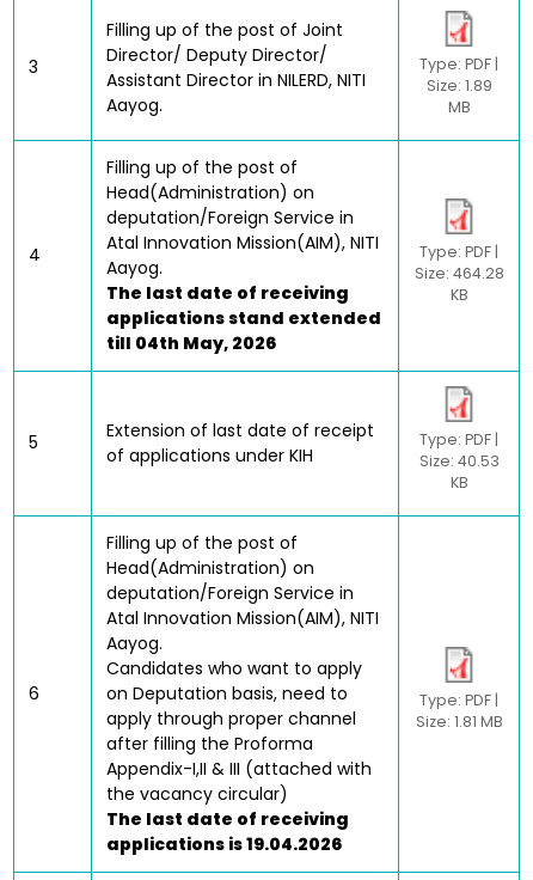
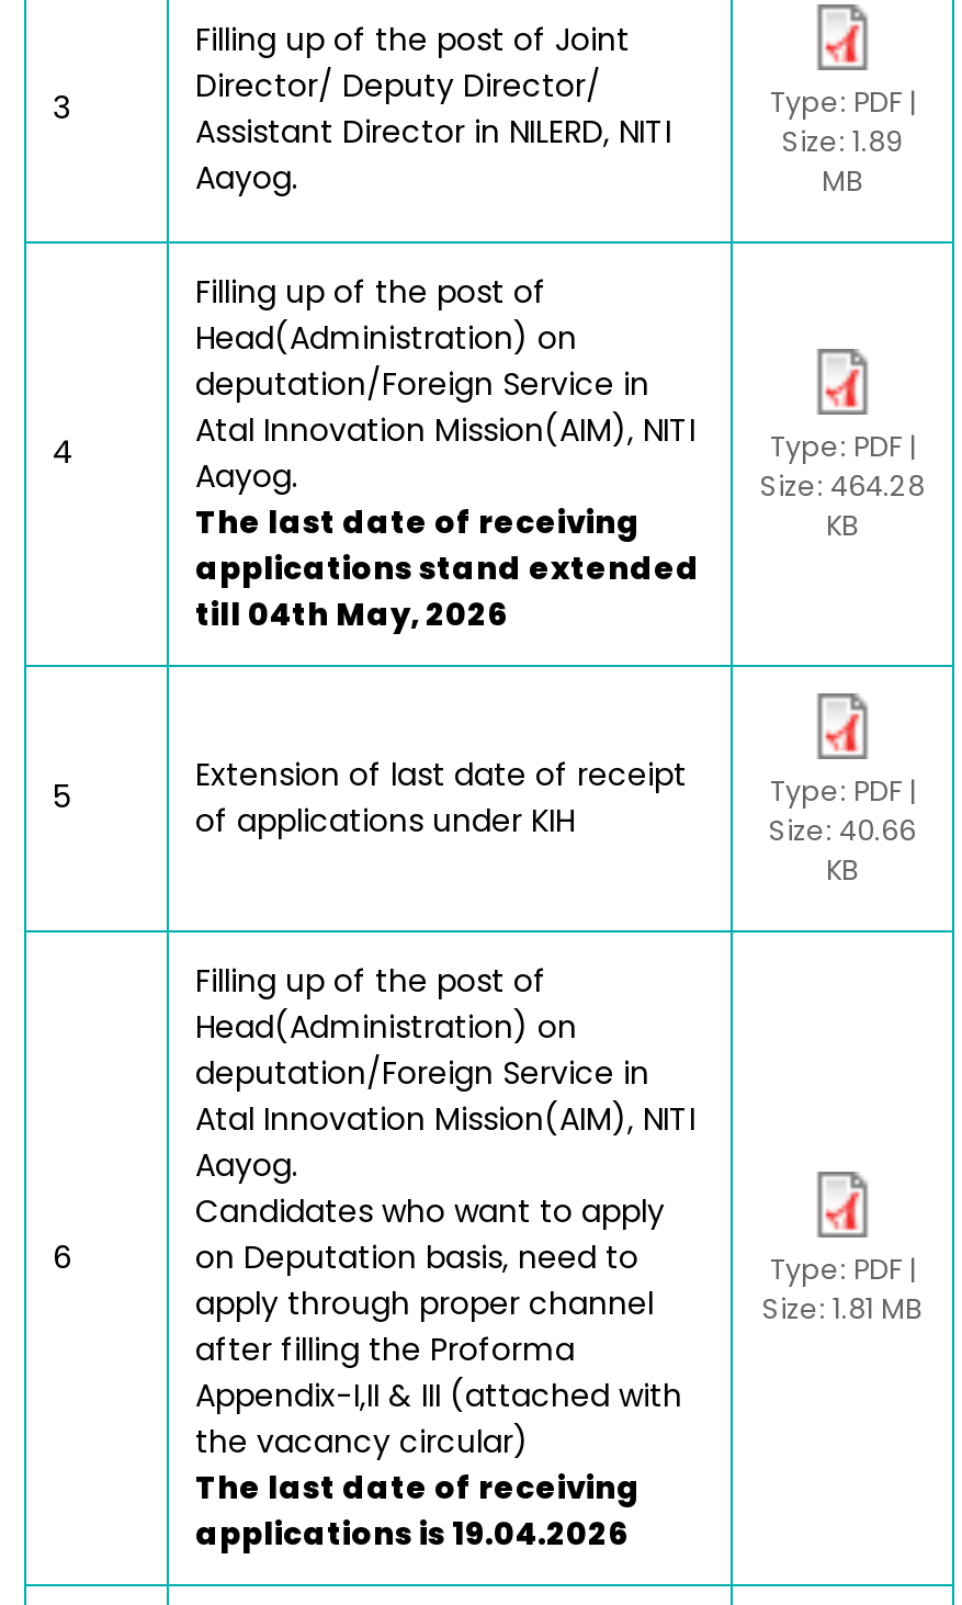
[419,451,499,471] Size: 40.53 -> [769,812,916,849] Size: 40.66

